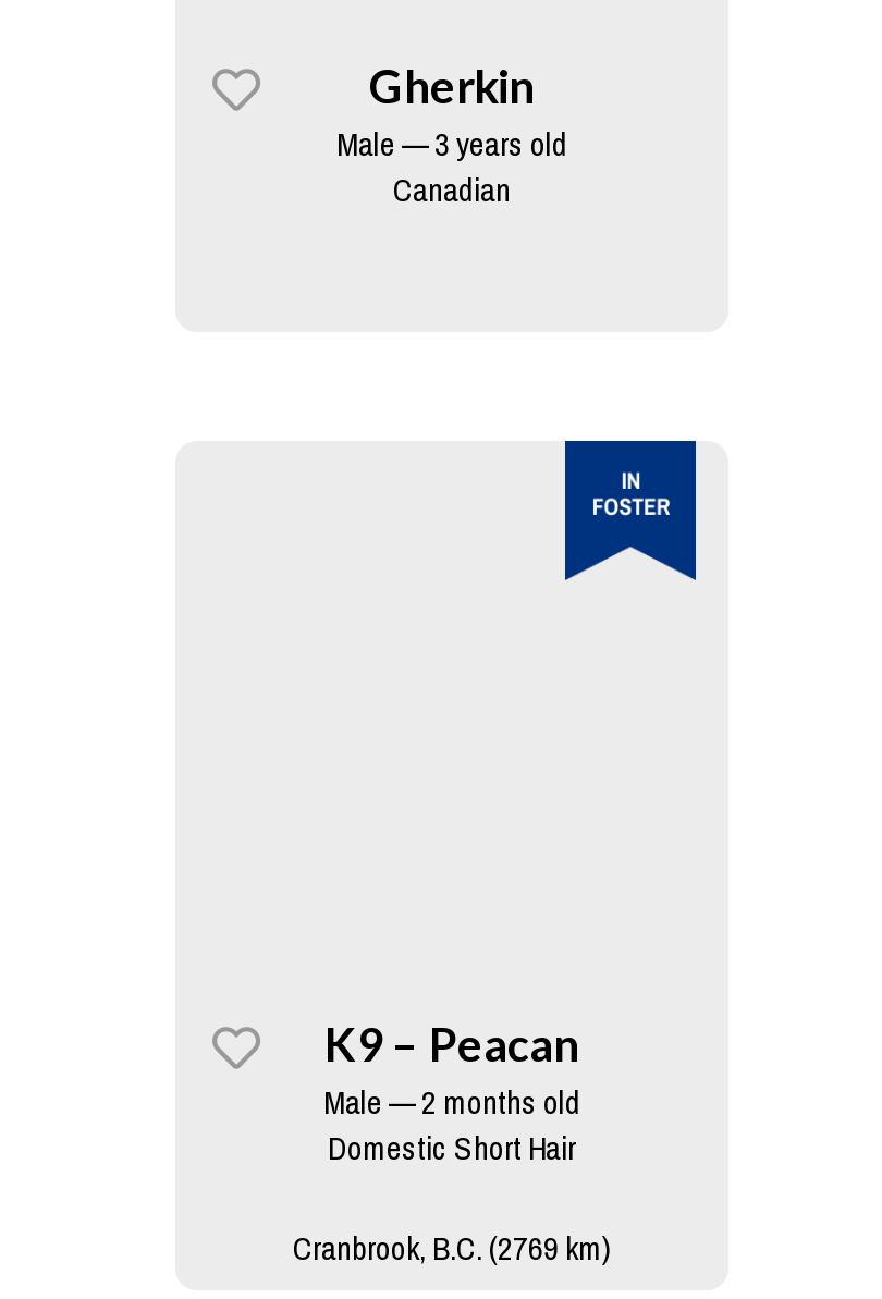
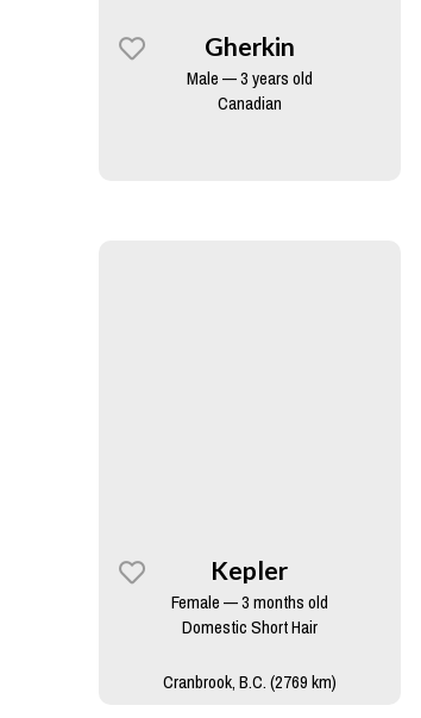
[563,439,698,583] [image] -> none
[323,1016,580,1125] K9 – Peacan | Male — 2 months old -> [171,555,328,614] Kepler | Female — 3 months old

